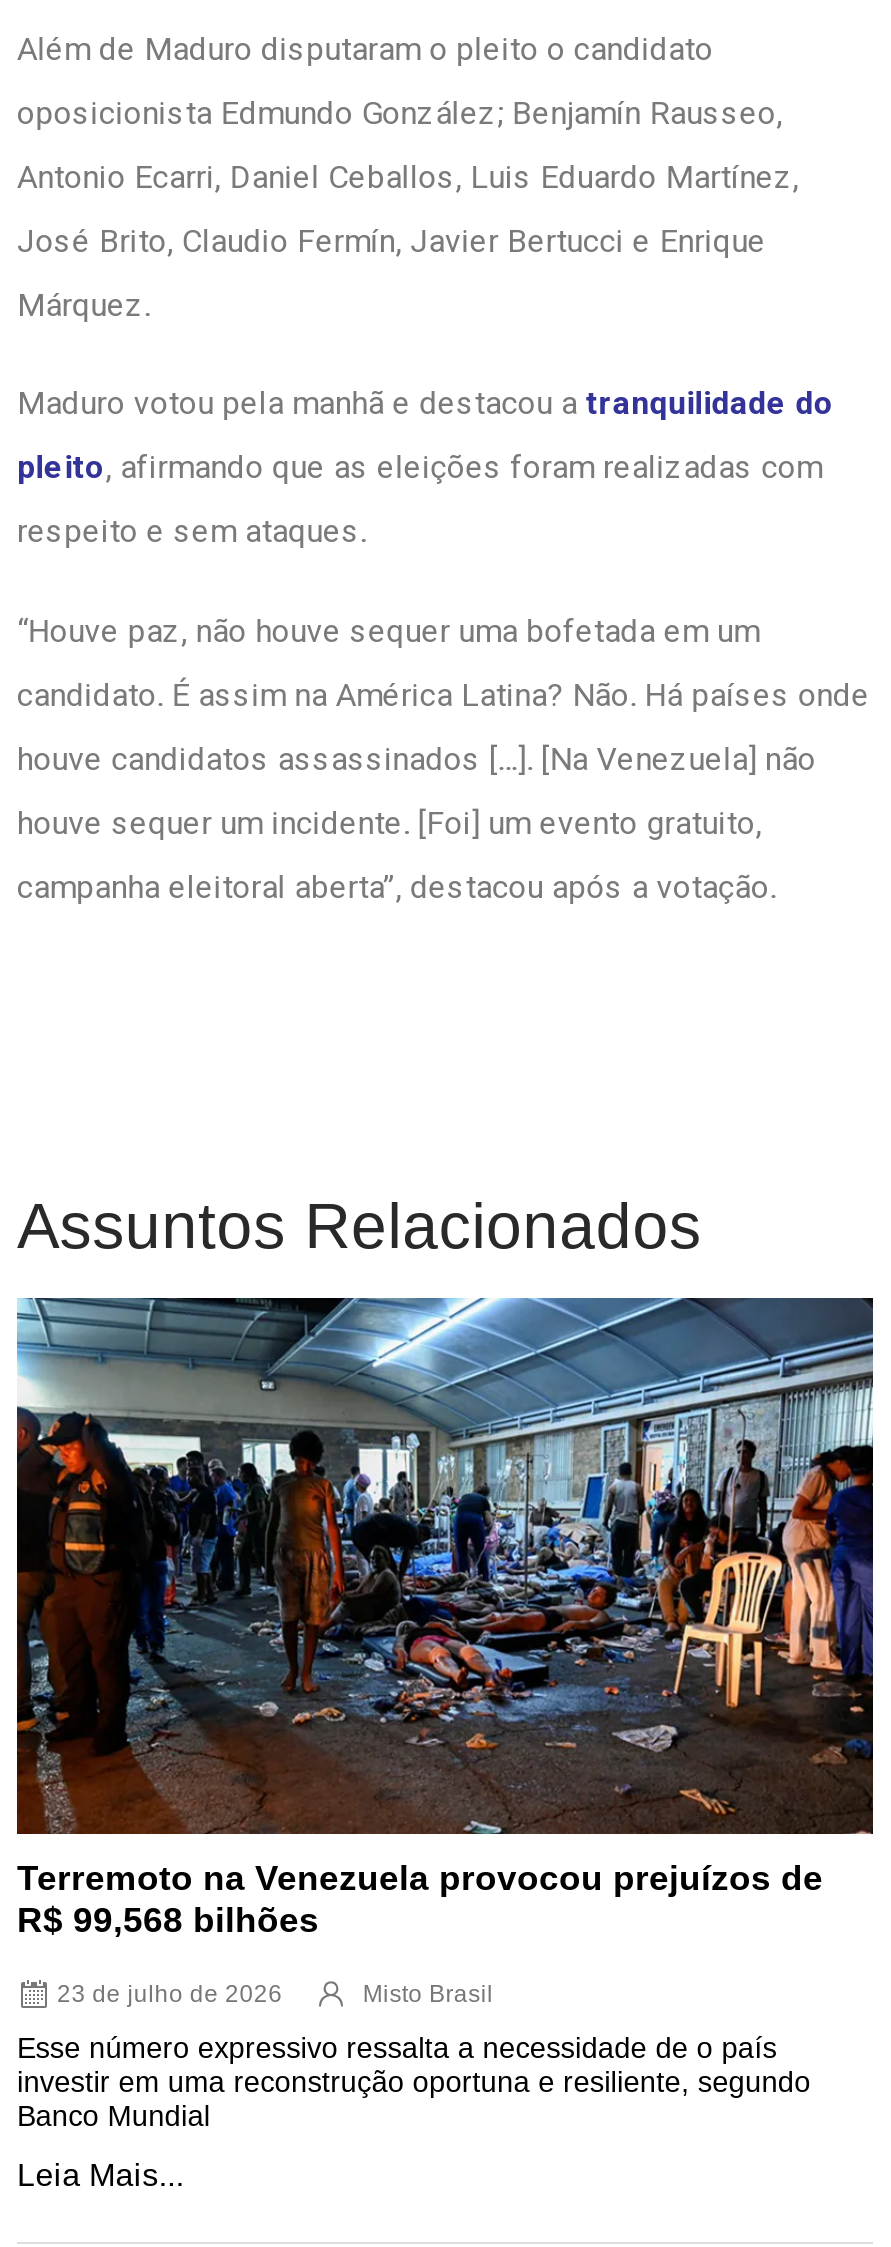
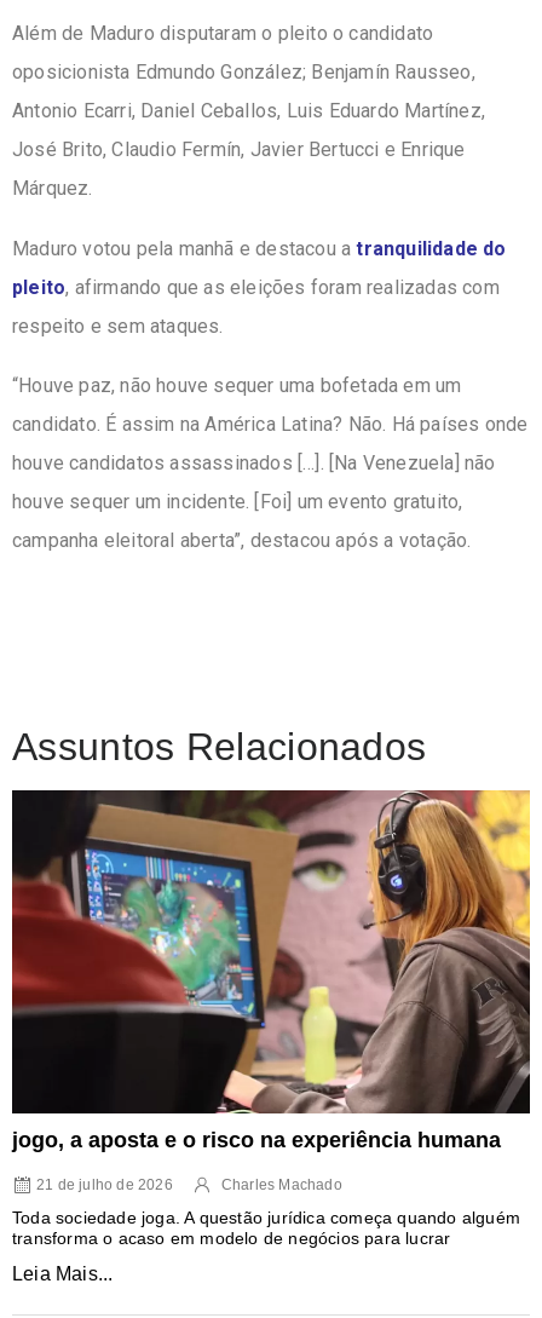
[15,1296,875,1940] [image] | Terremoto na Venezuela provocou prejuízos de | R$ 99,568 bilhões -> [11,789,531,1152] [image] | jogo, a aposta e o risco na experiência humana
[57,1980,493,2008] 23 de julho de 2026 | Misto Brasil -> [36,1177,342,1194] 21 de julho de 2026 | Charles Machado
[17,2032,811,2132] Esse número expressivo ressalta a necessidade de o país | investir em uma reconstrução oportuna e resiliente, segundo | Banco Mundial -> [12,1208,520,1248] Toda sociedade joga. A questão jurídica começa quando alguém | transforma o acaso em modelo de negócios para lucrar

